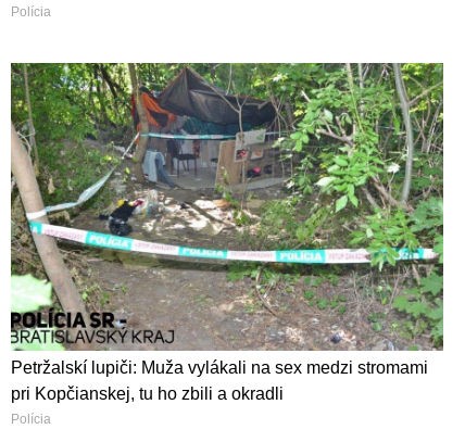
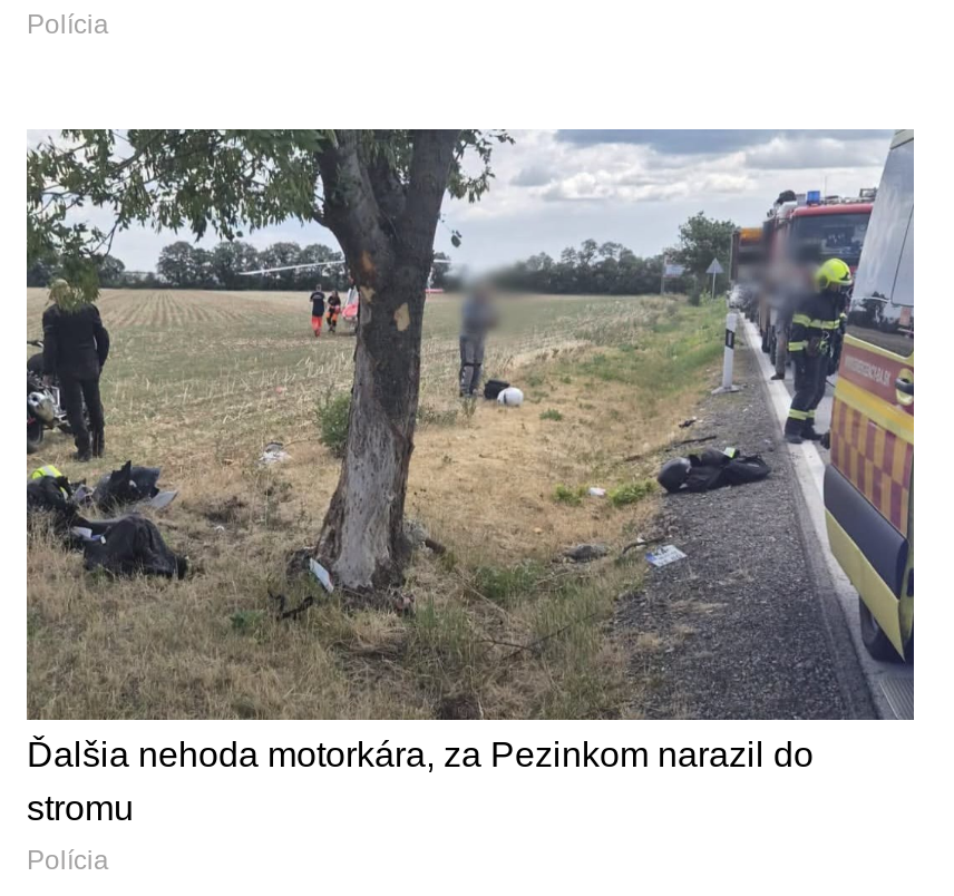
[10,62,444,403] [image] | Petržalskí lupiči: Muža vylákali na sex medzi stromami | pri Kopčianskej, tu ho zbili a okradli -> [25,127,916,827] [image] | Ďalšia nehoda motorkára, za Pezinkom narazil do | stromu

